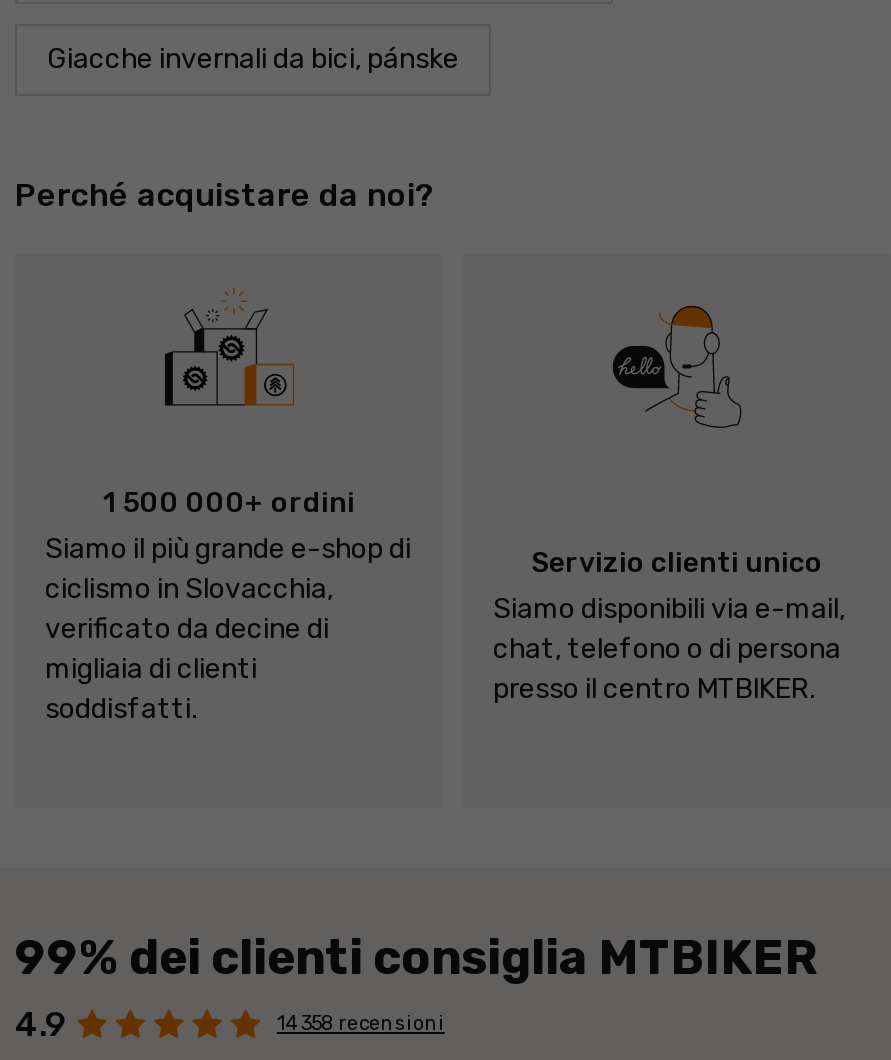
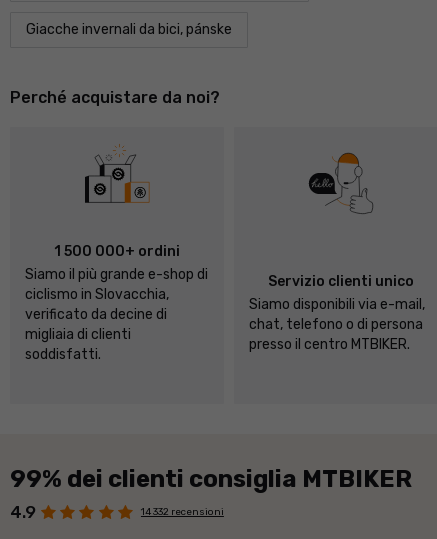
[277,1013,445,1037] 14 358 recensioni -> [141,506,224,518] 14 332 recensioni

